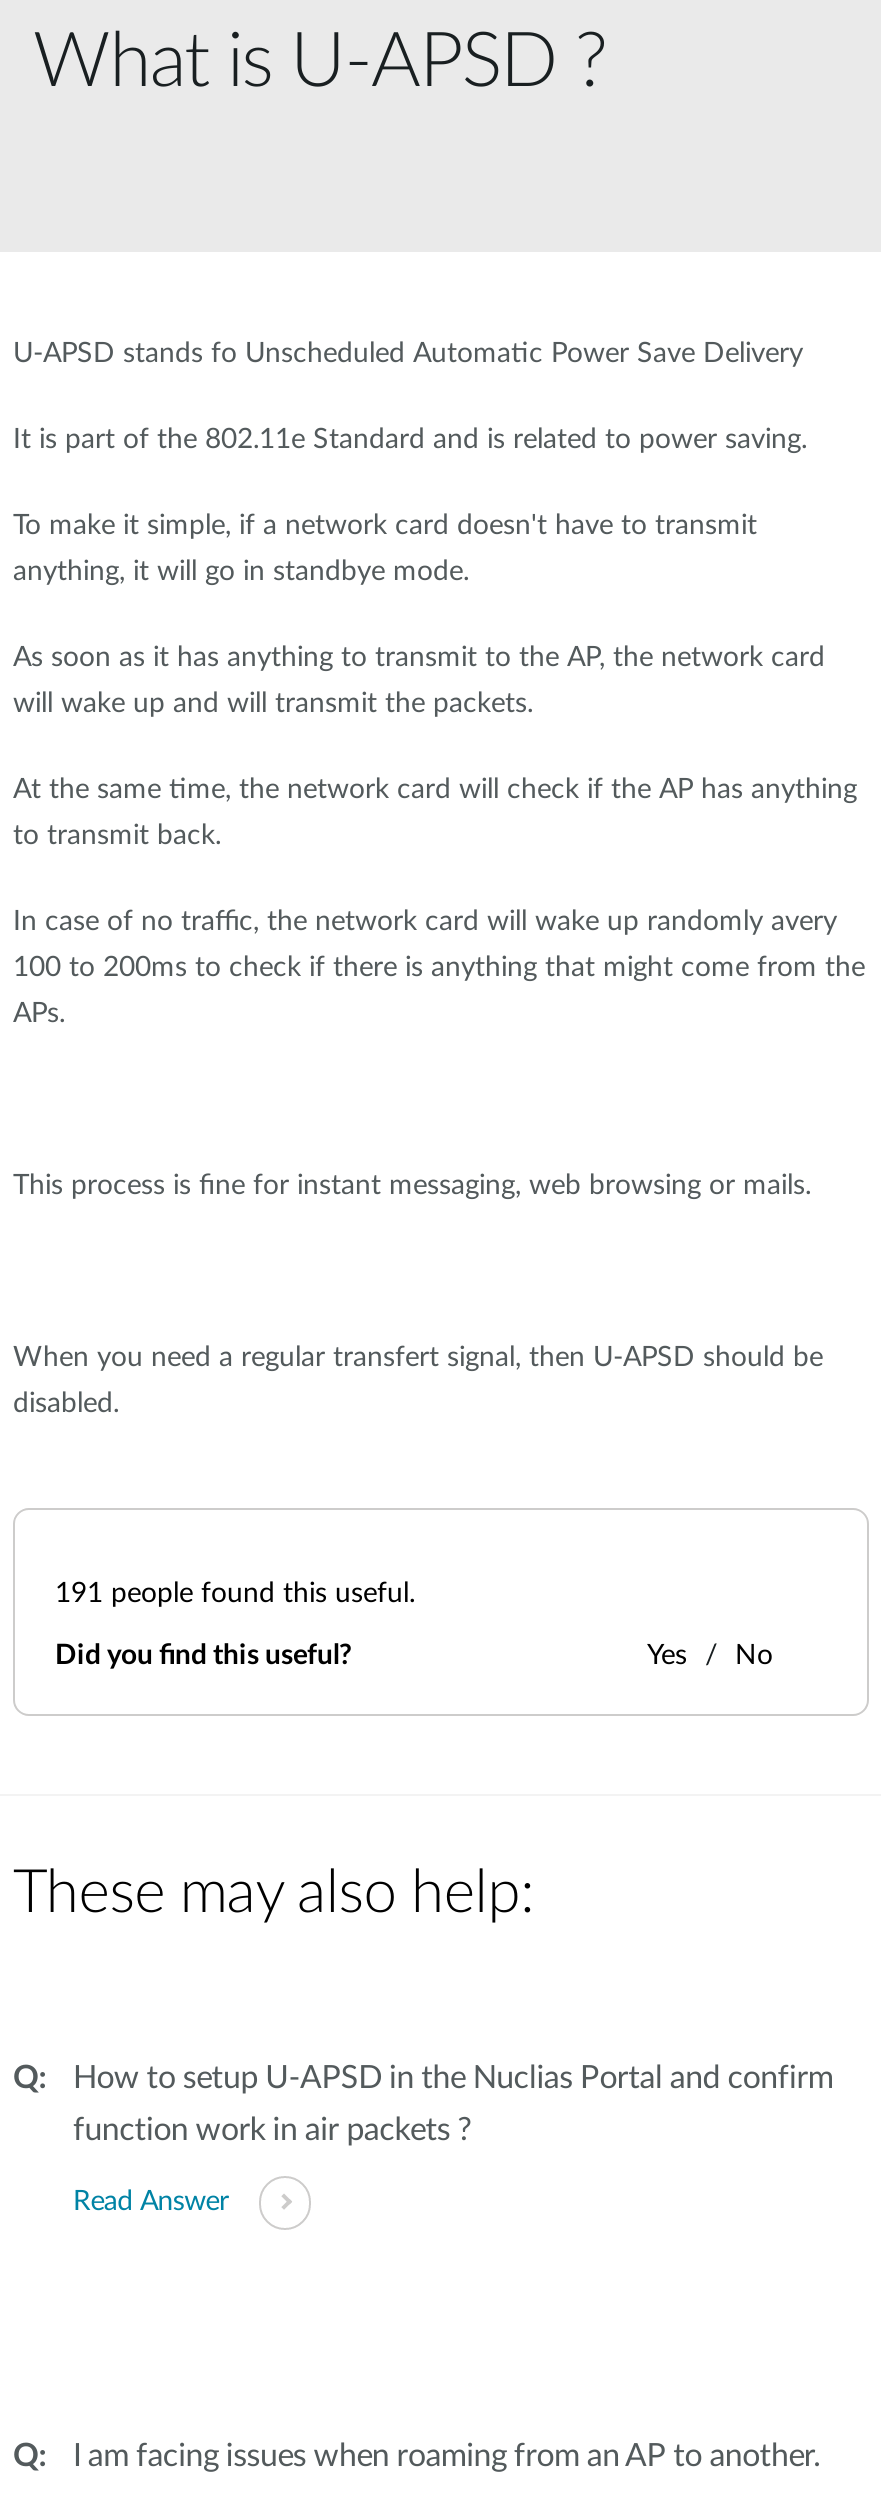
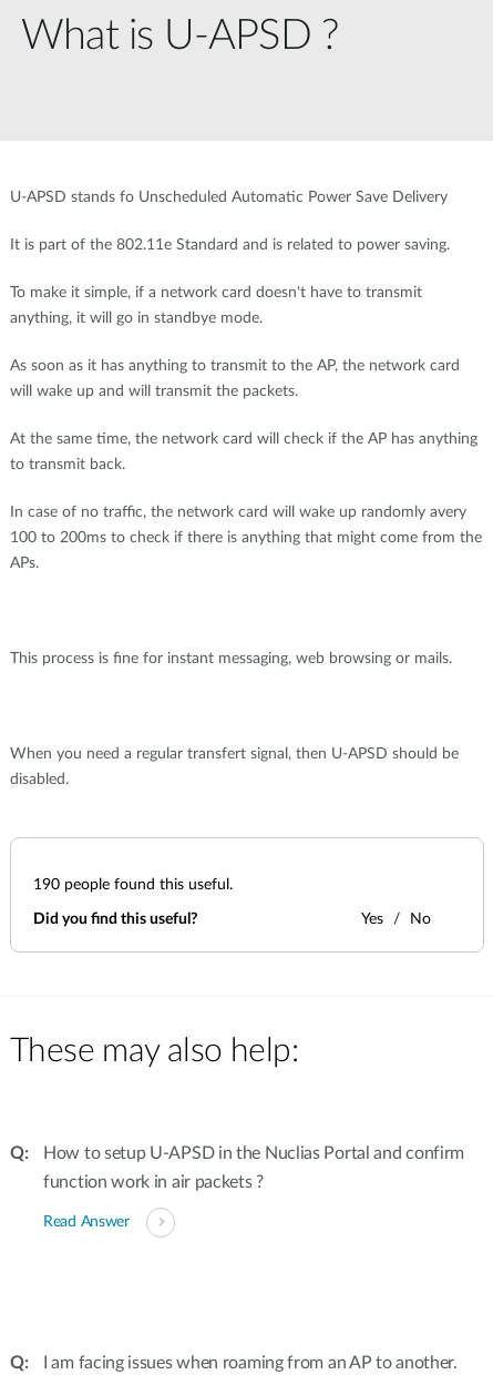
[55,1580,415,1608] 191 people found this useful. -> [33,877,233,893] 190 people found this useful.

